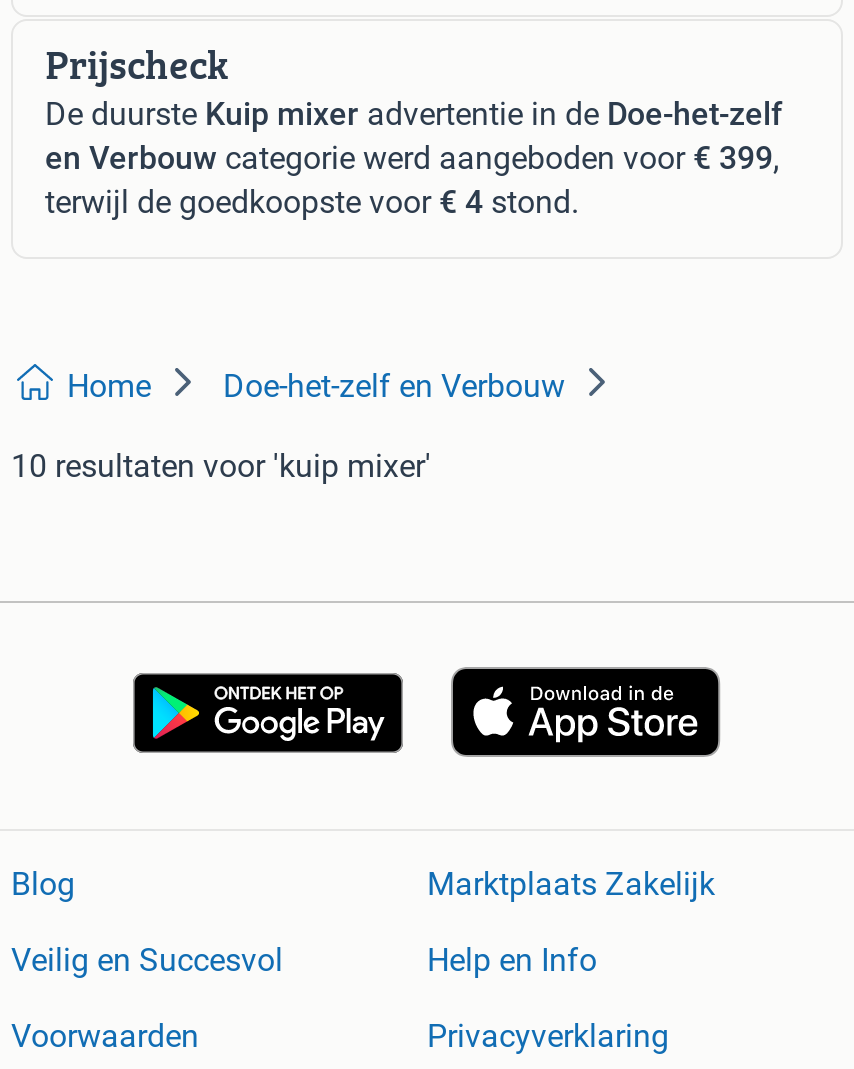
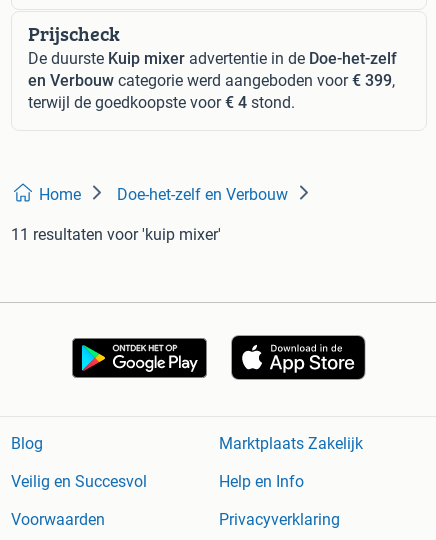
[11,448,431,486] 10 resultaten voor 'kuip mixer' -> [11,225,221,244] 11 resultaten voor 'kuip mixer'

